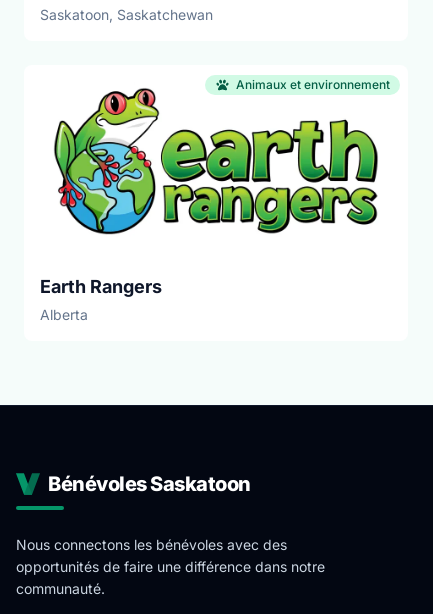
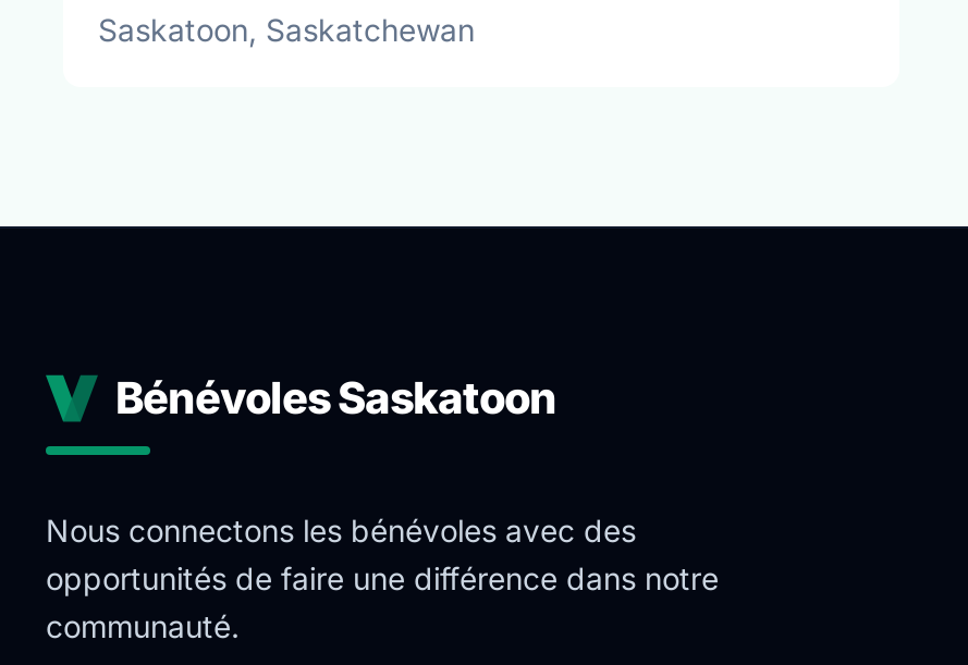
[53,76,390,235] [image] | Animaux et environnement -> none
[40,275,162,322] Earth Rangers | Alberta -> none

